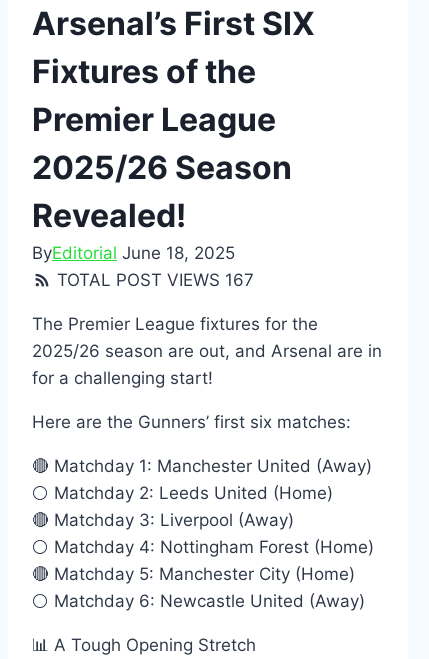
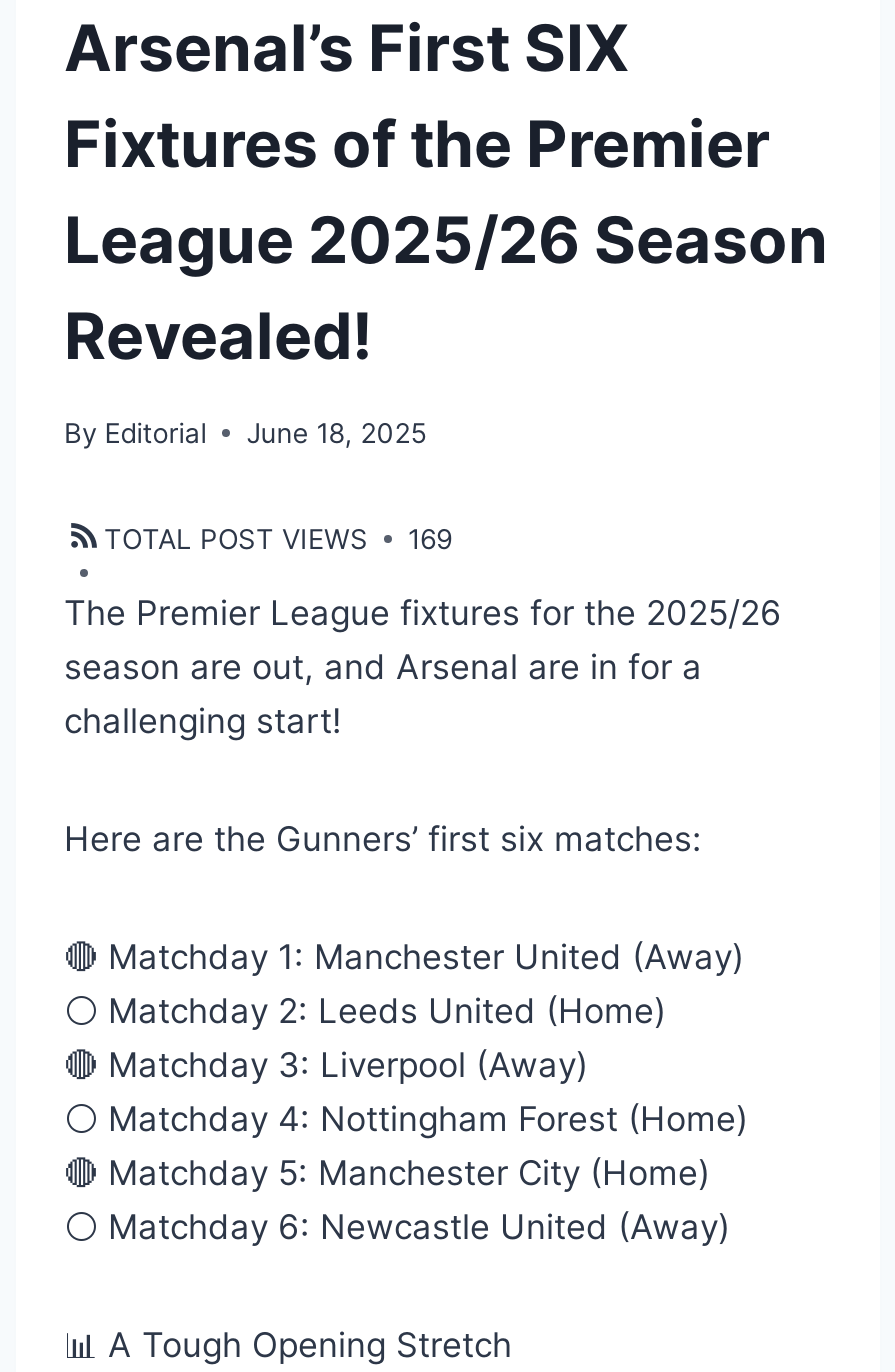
moved [32,196,186,235] -> [64,297,372,375]: Revealed!
[32,243,382,388] ByEditorial June 18, 2025 | TOTAL POST VIEWS 167 | The Premier League fixtures for the | 2025/26 season are out, and Arsenal are in | for a challenging start! -> [64,416,782,741] By Editorial | June 18, 2025 | TOTAL POST VIEWS | 169 | The Premier League fixtures for the 2025/26 | season are out, and Arsenal are in for a | challenging start!

